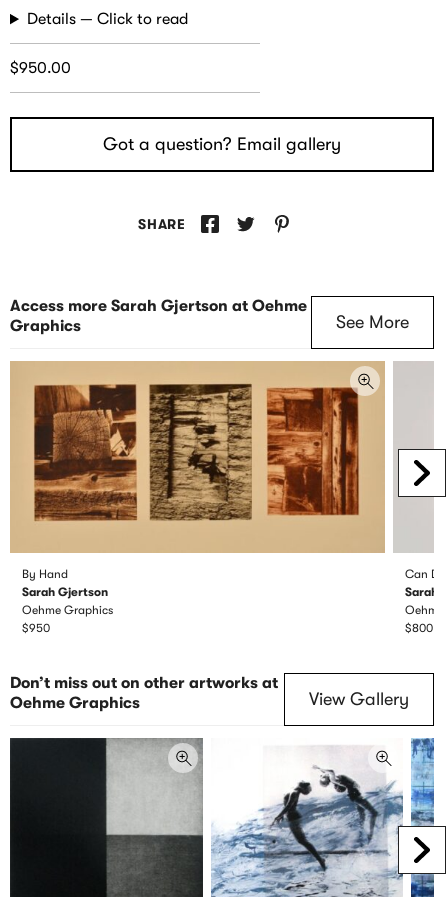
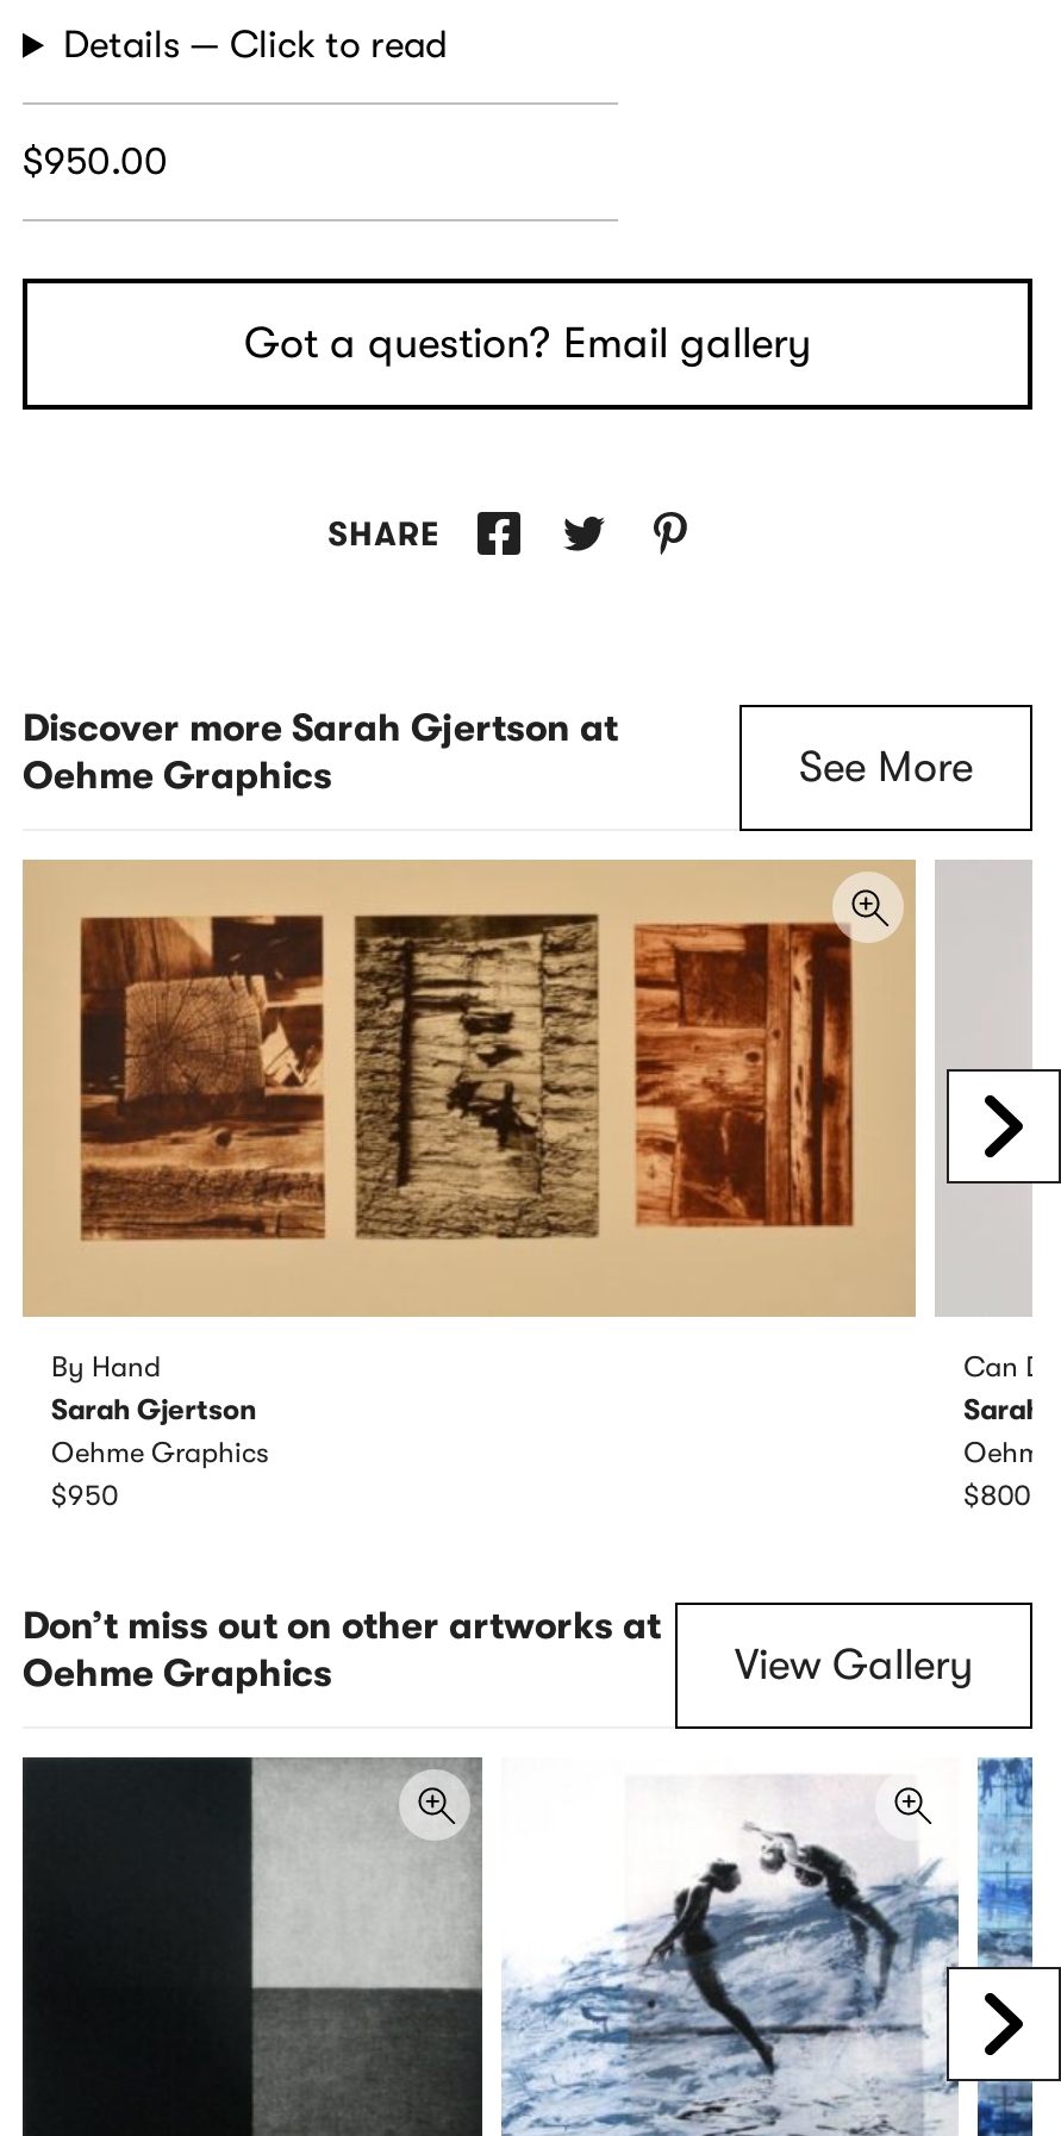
[10,297,307,335] Access more Sarah Gjertson at Oehme | Graphics -> [23,708,618,799] Discover more Sarah Gjertson at | Oehme Graphics

